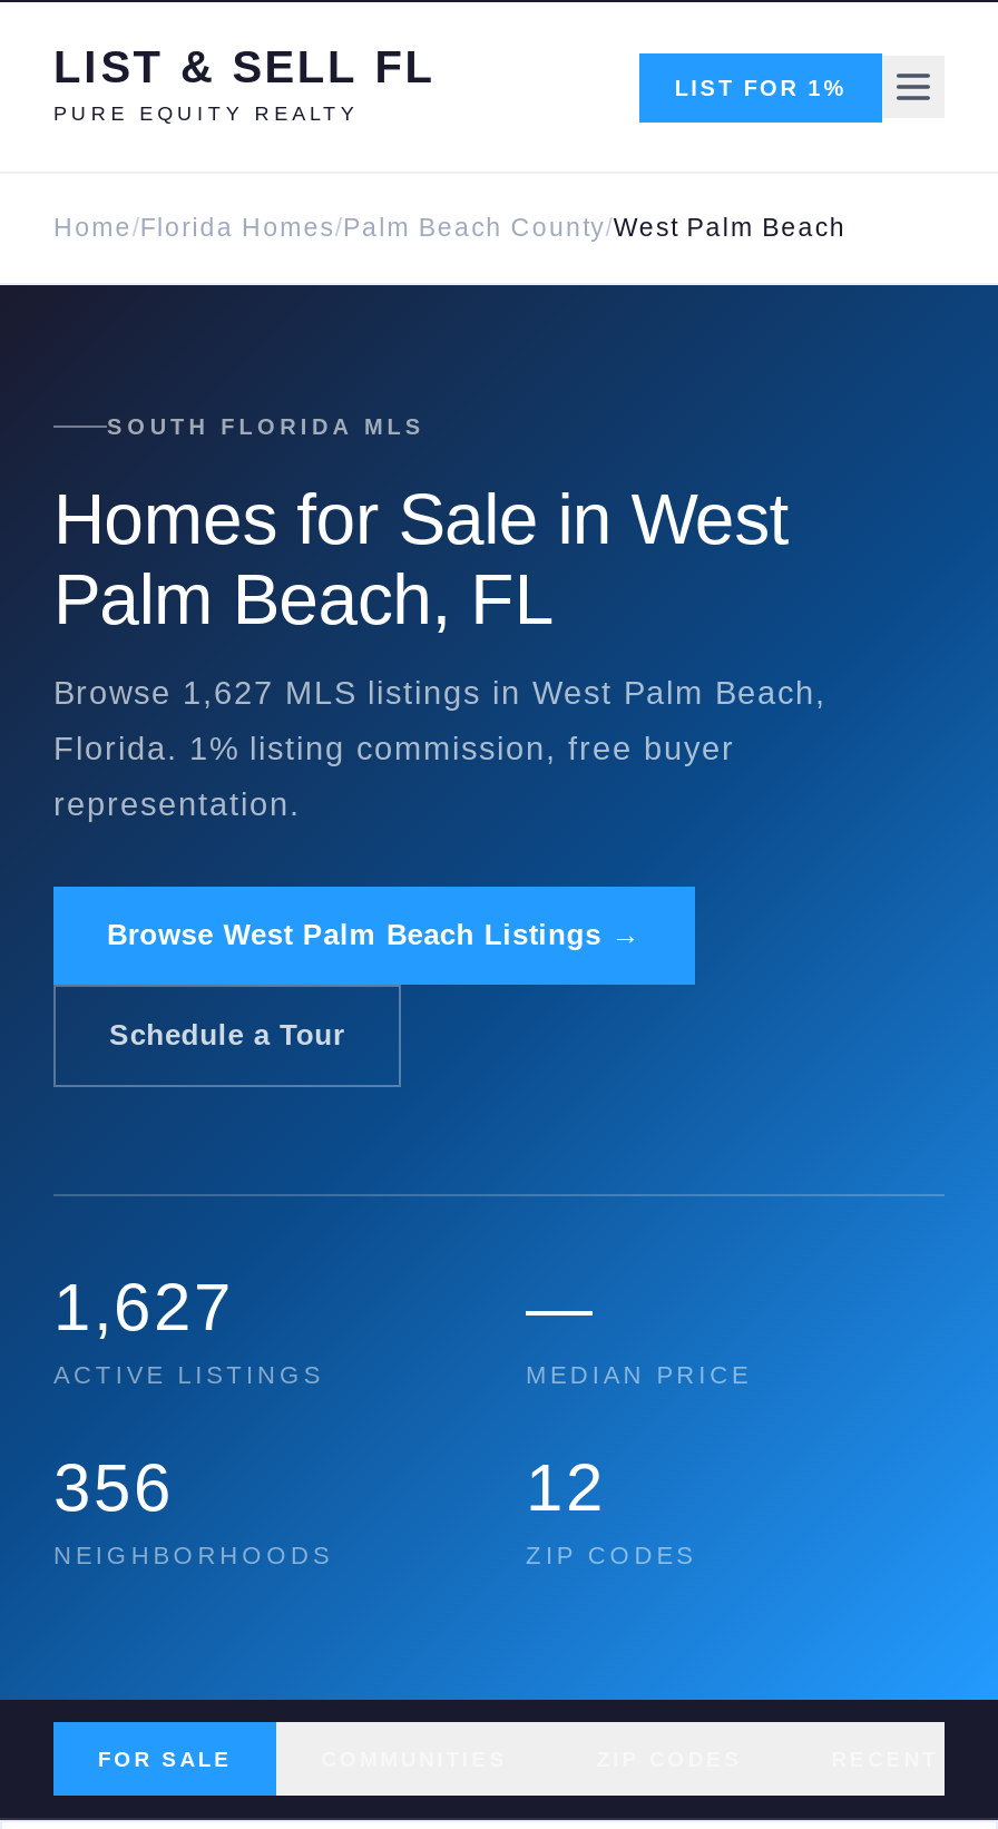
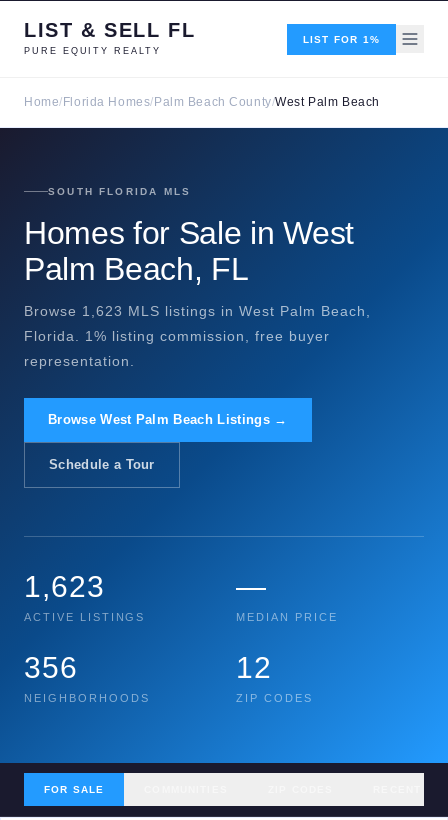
[53,675,826,711] Browse 1,627 MLS listings in West Palm Beach, -> [24,303,371,319] Browse 1,623 MLS listings in West Palm Beach,
[53,1270,234,1343] 1,627 -> [24,570,105,603] 1,623

